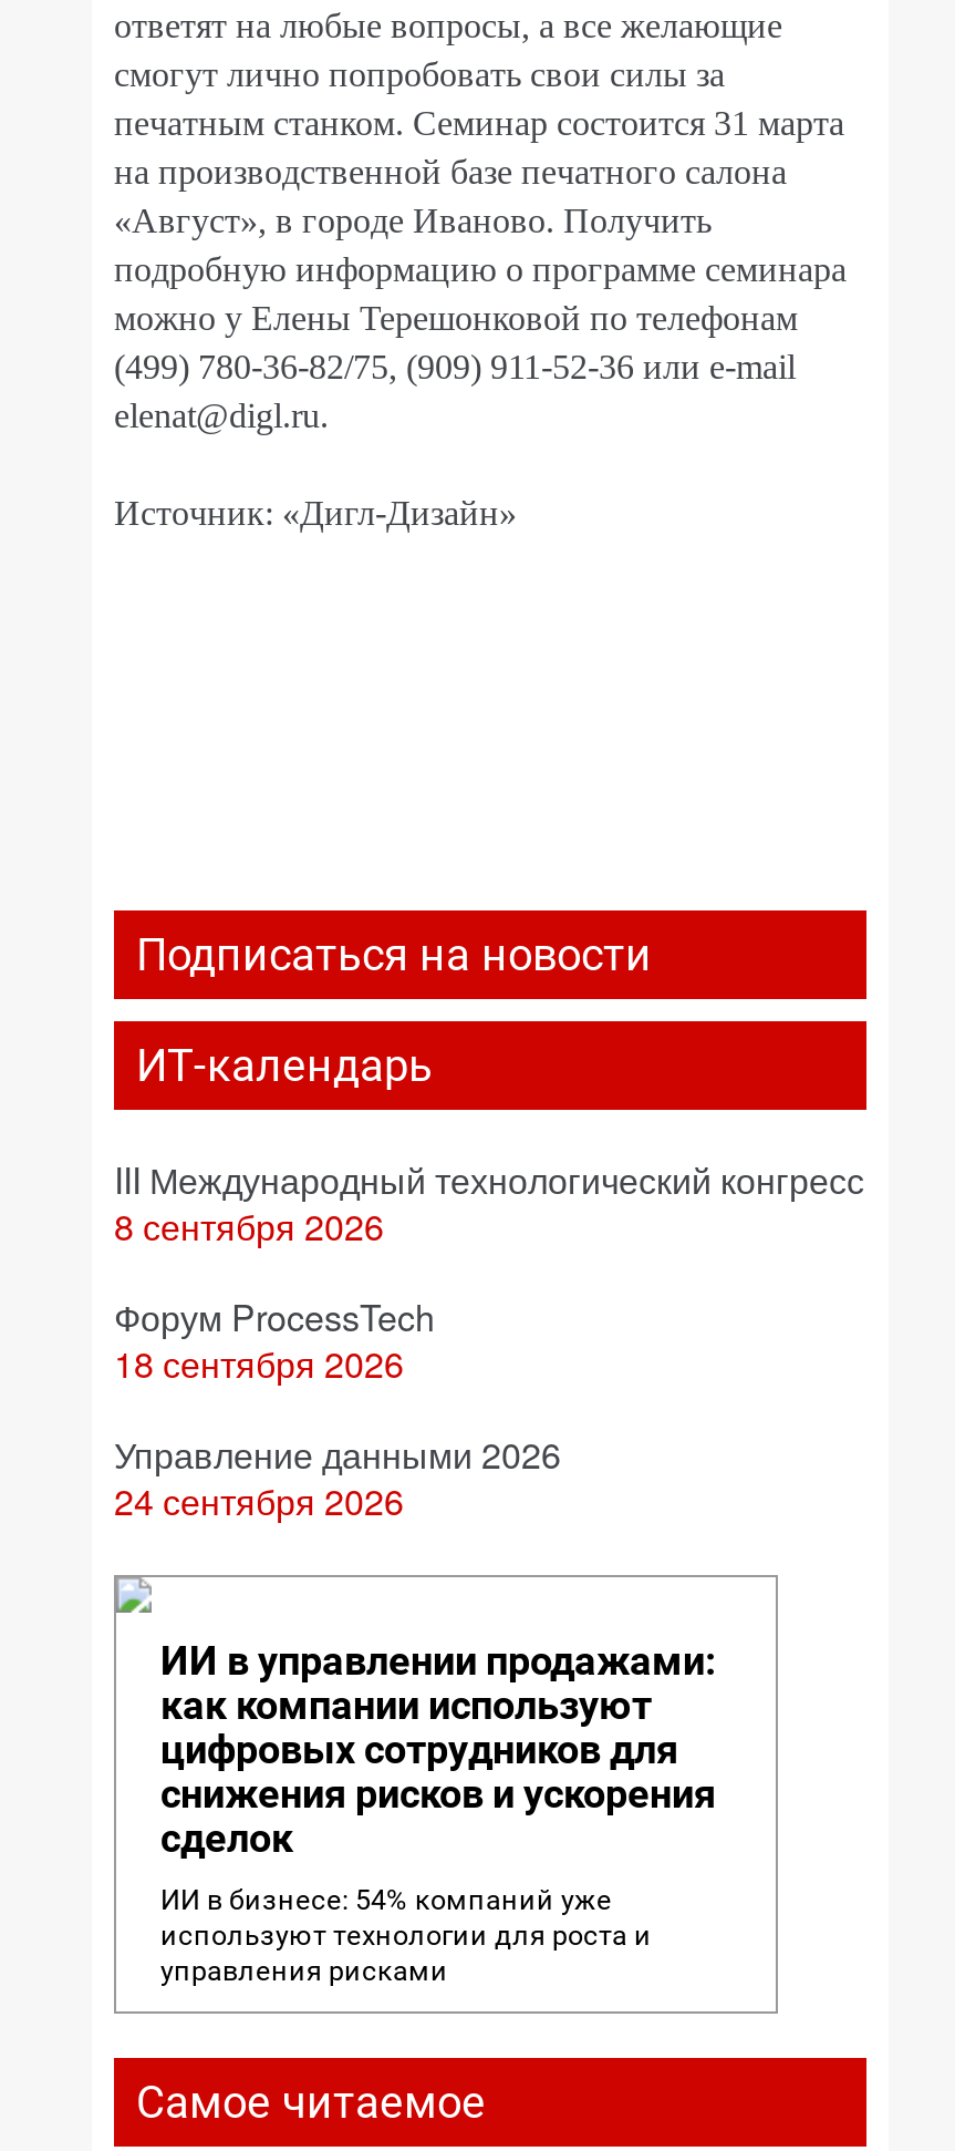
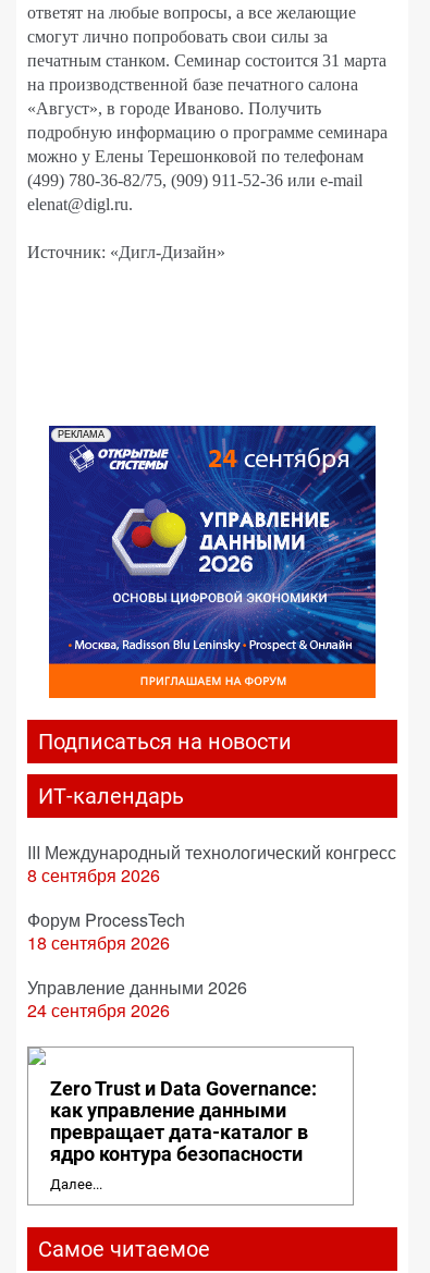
none -> [48,425,377,699] [image] | РЕКЛАМА
moved [114,928,864,1526] -> [27,729,396,1023]: Подписаться на новости | ИТ-календарь | III Международный технологический конгресс | 8 сентября 2026 | Форум ProcessTech | 18 сентября 2026 | Управление данными 2026 | 24 сентября 2026
[160,1637,716,1861] ИИ в управлении продажами: | как компании используют | цифровых сотрудников для | снижения рисков и ускорения | сделок -> [50,1077,317,1165] Zero Trust и Data Governance: | как управление данными | превращает дата-каталог в | ядро контура безопасности
[160,1883,652,1987] ИИ в бизнесе: 54% компаний уже | используют технологии для роста и | управления рисками -> [50,1176,102,1192] Далее...

